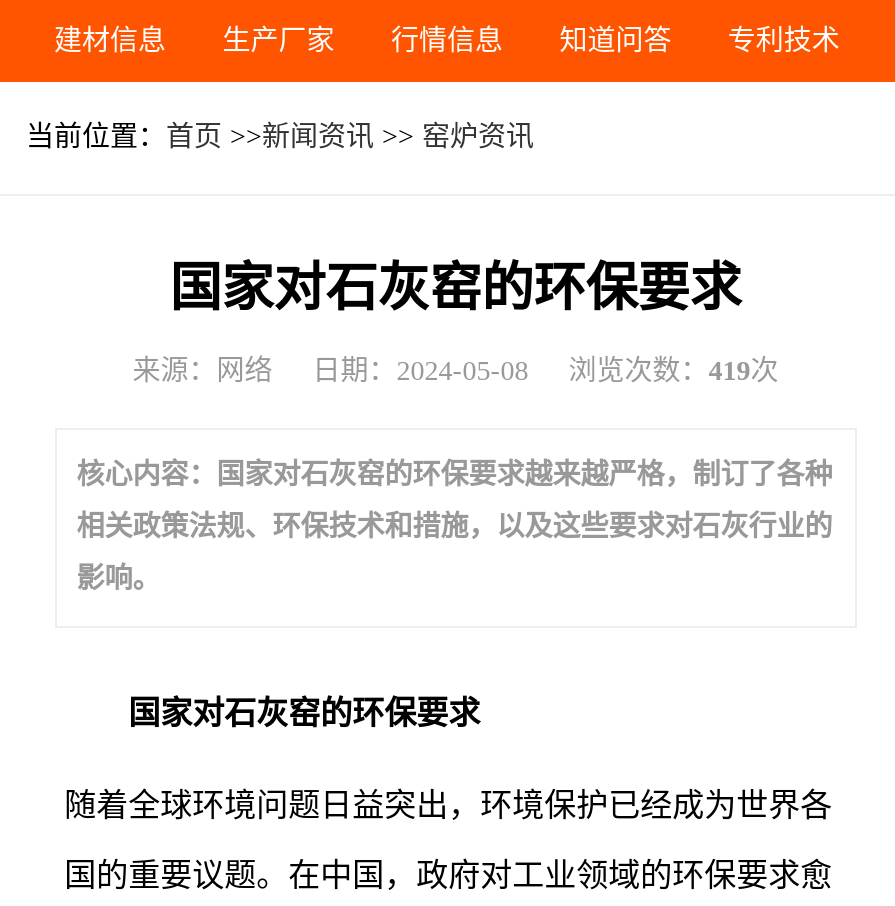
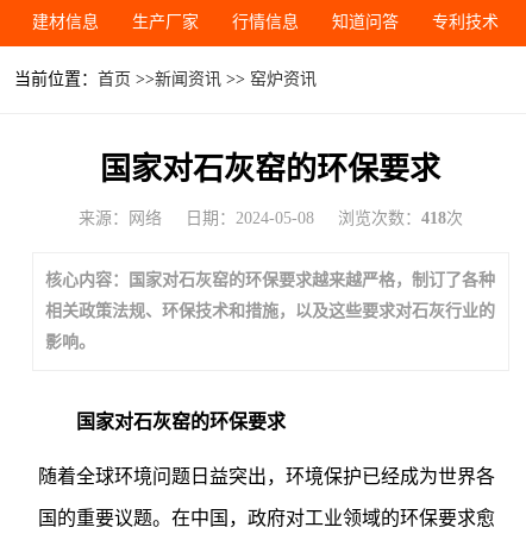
[132,356,778,386] 来源：网络 日期：2024-05-08 浏览次数：419次 -> [78,209,463,227] 来源：网络 日期：2024-05-08 浏览次数：418次

